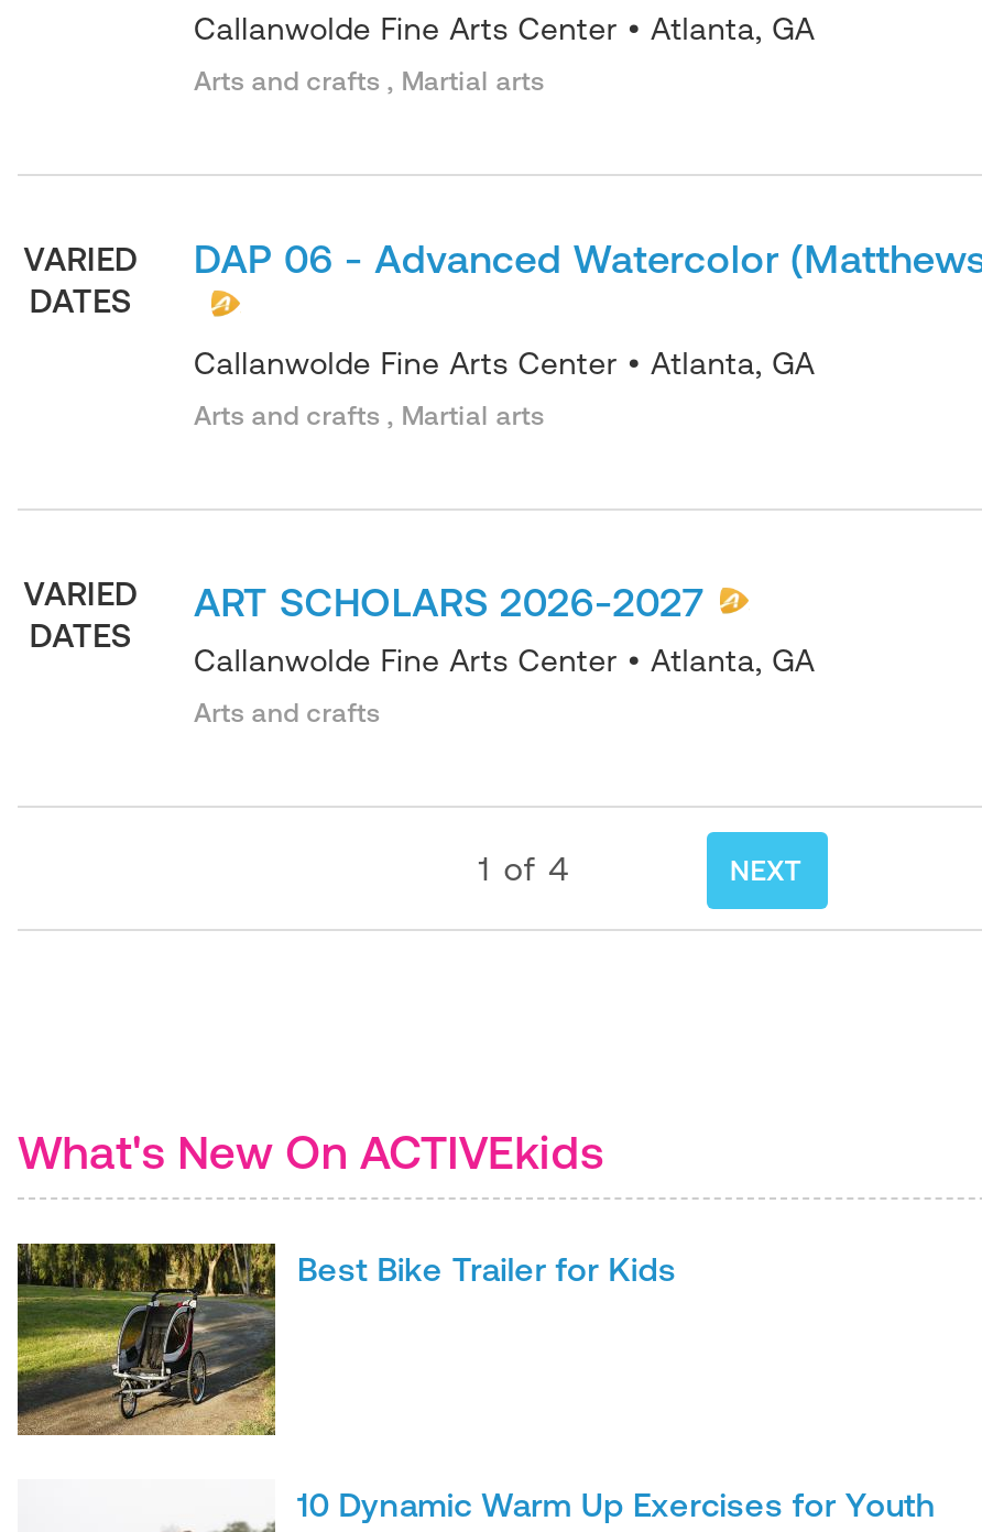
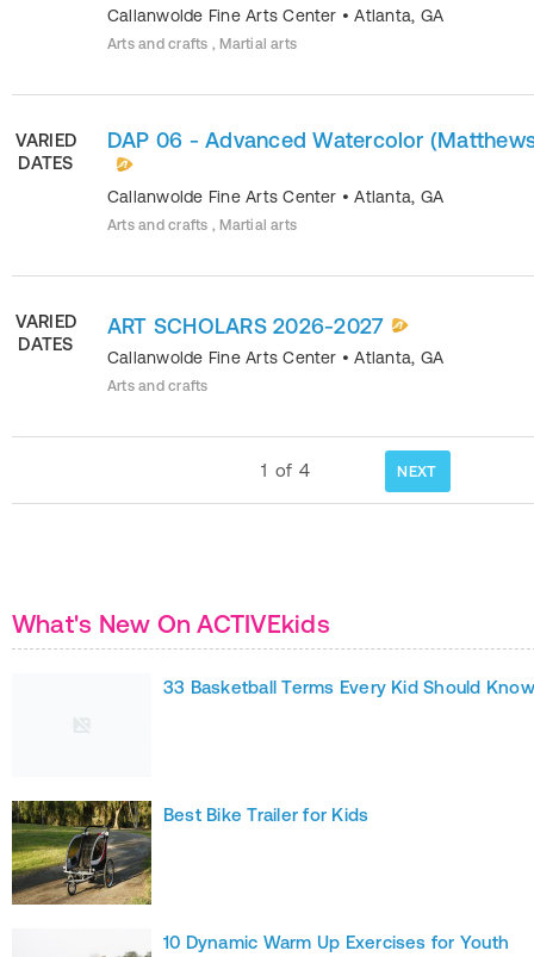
none -> [163,676,534,697] 33 Basketball Terms Every Kid Should Know

